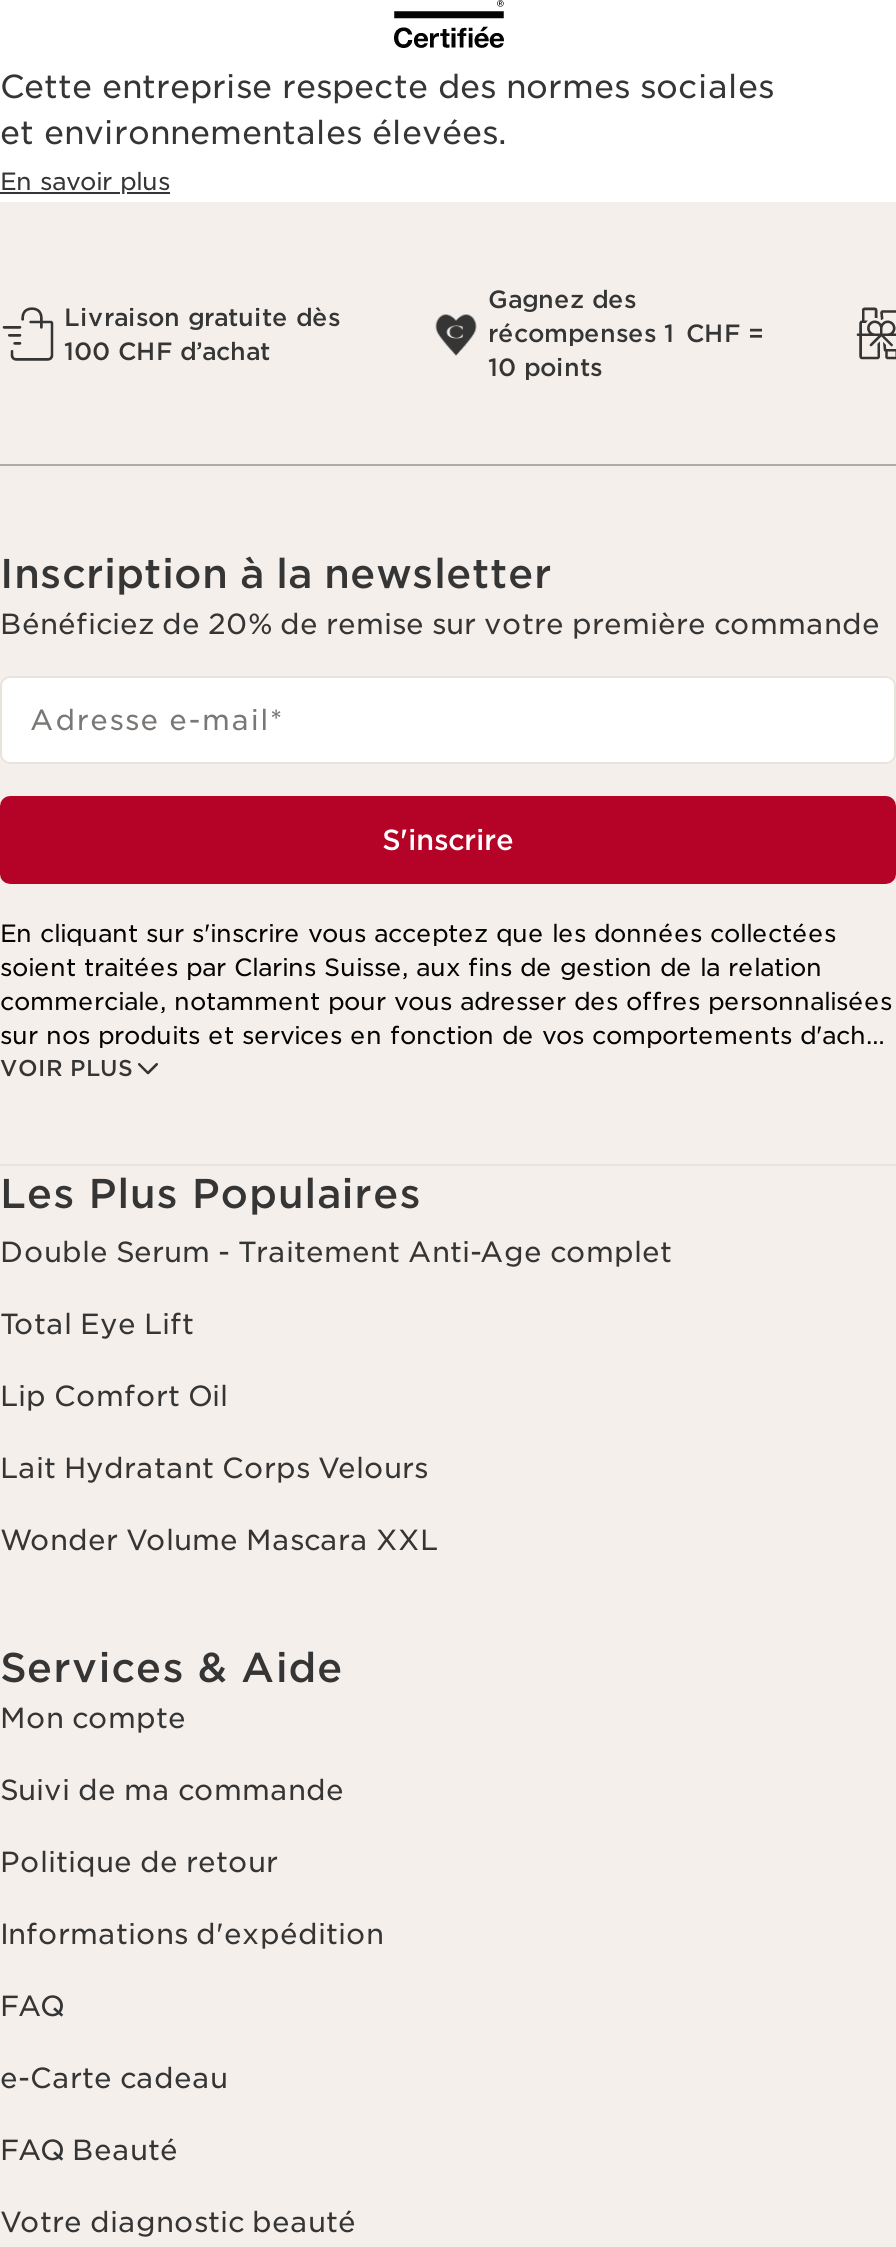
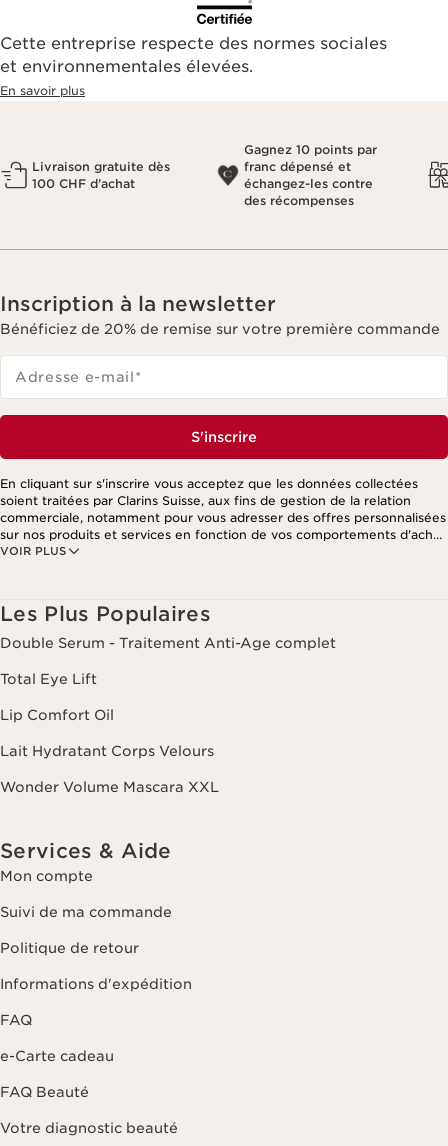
[488,284,764,382] Gagnez des | récompenses 1 CHF = | 10 points -> [244,142,377,208] Gagnez 10 points par | franc dépensé et | échangez-les contre | des récompenses

